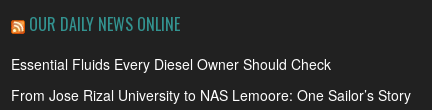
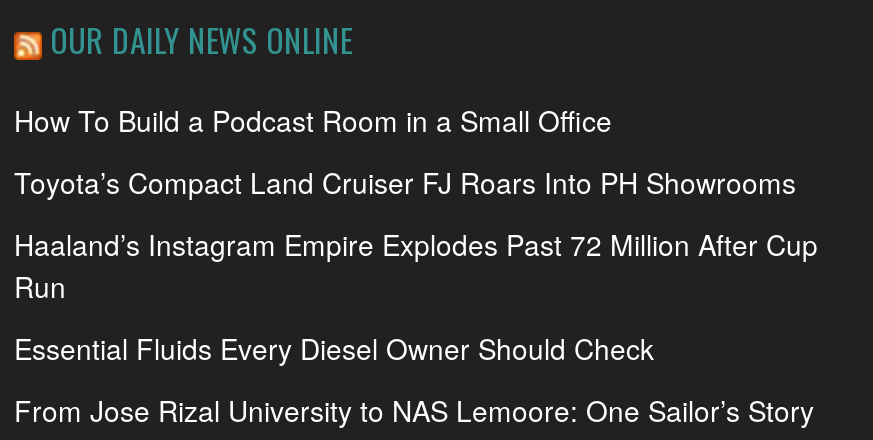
none -> [14,100,818,306] How To Build a Podcast Room in a Small Office | Toyota’s Compact Land Cruiser FJ Roars Into PH Showrooms | Haaland’s Instagram Empire Explodes Past 72 Million After Cup | Run

